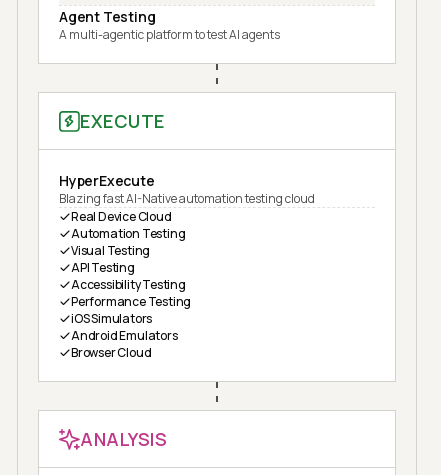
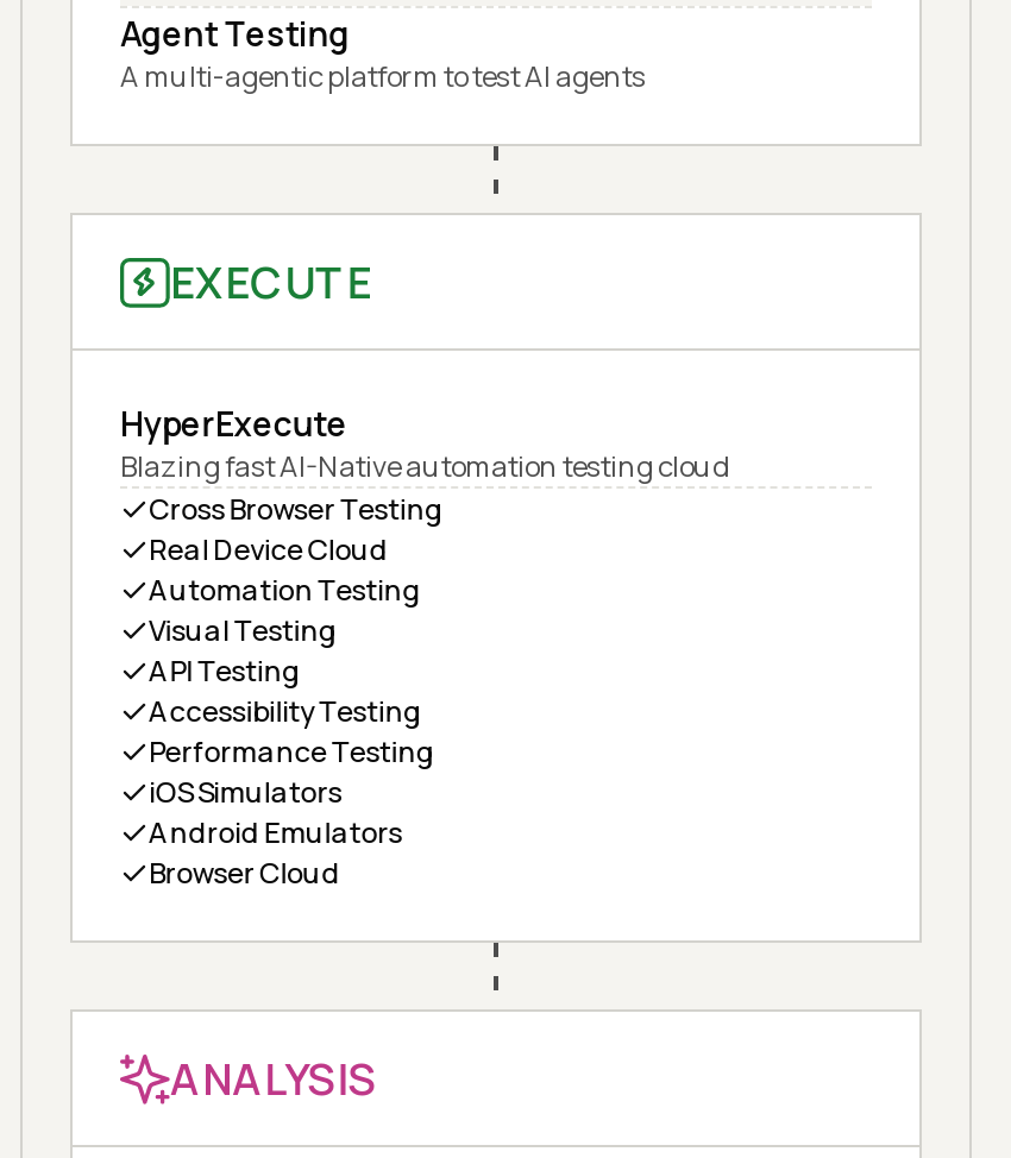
none -> [149,489,443,530] Cross Browser Testing

